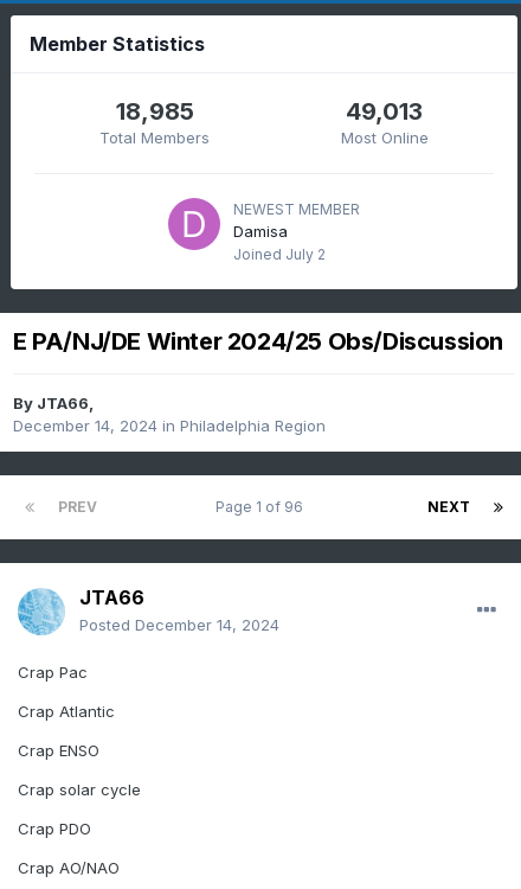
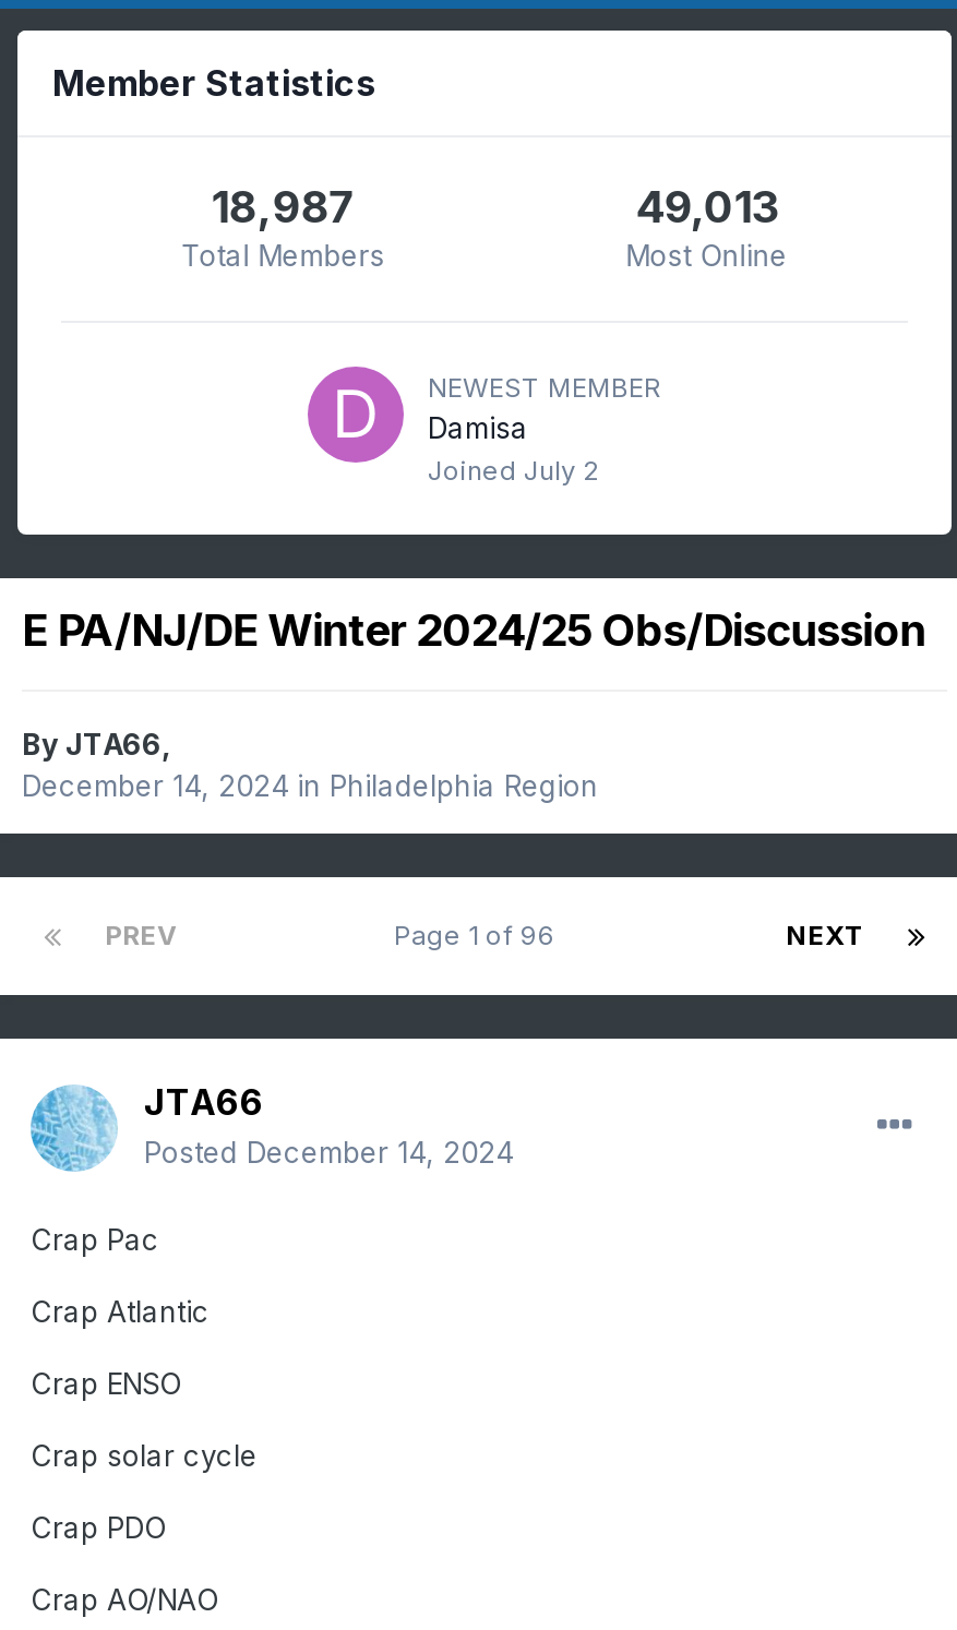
[116,97,194,126] 18,985 -> [211,181,355,233] 18,987

